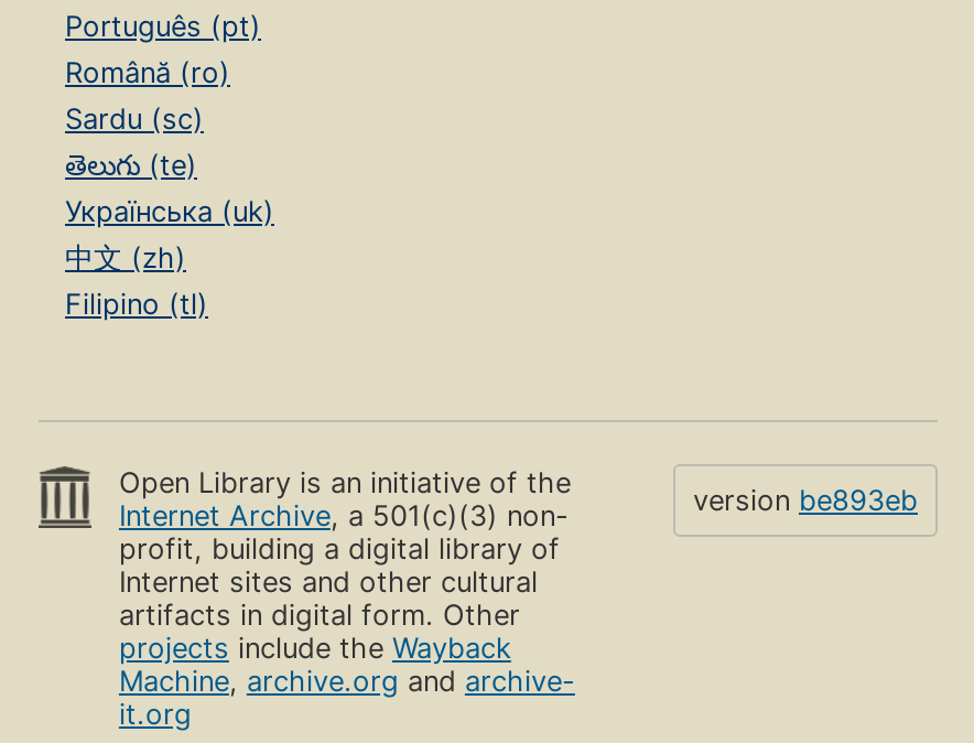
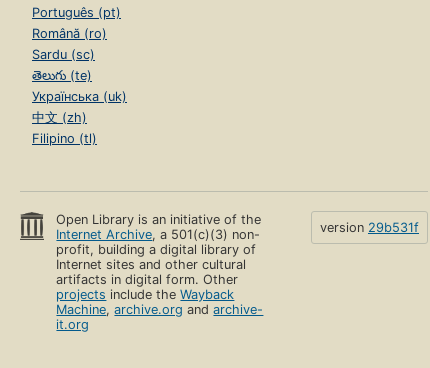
[693,484,918,517] version be893eb -> [320,220,419,235] version 29b531f

